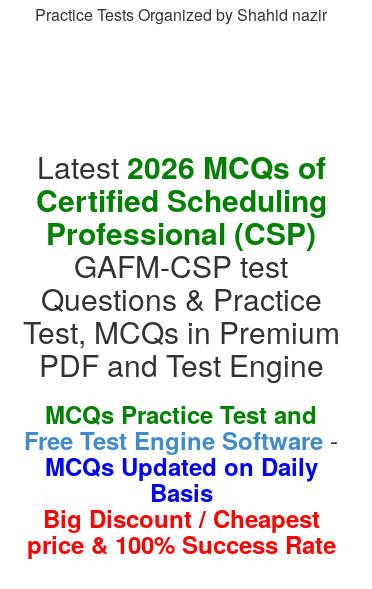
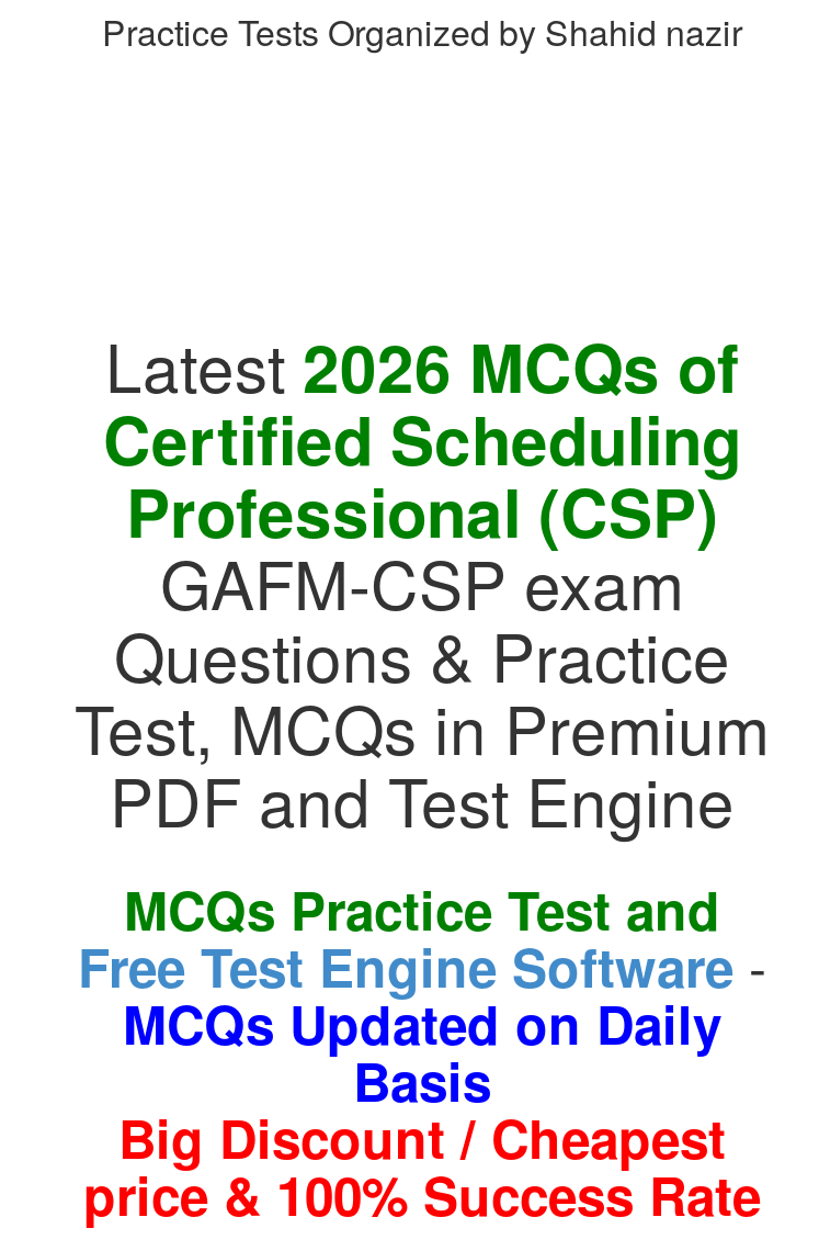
[74,244,288,287] GAFM-CSP test -> [160,535,684,629] GAFM-CSP exam

